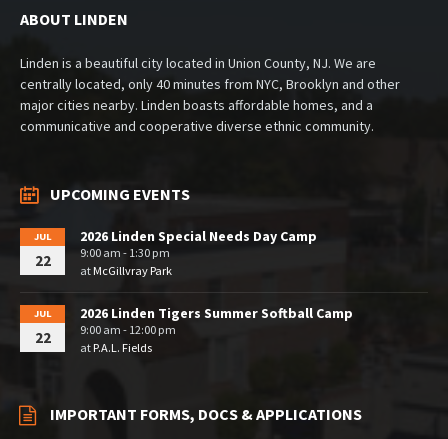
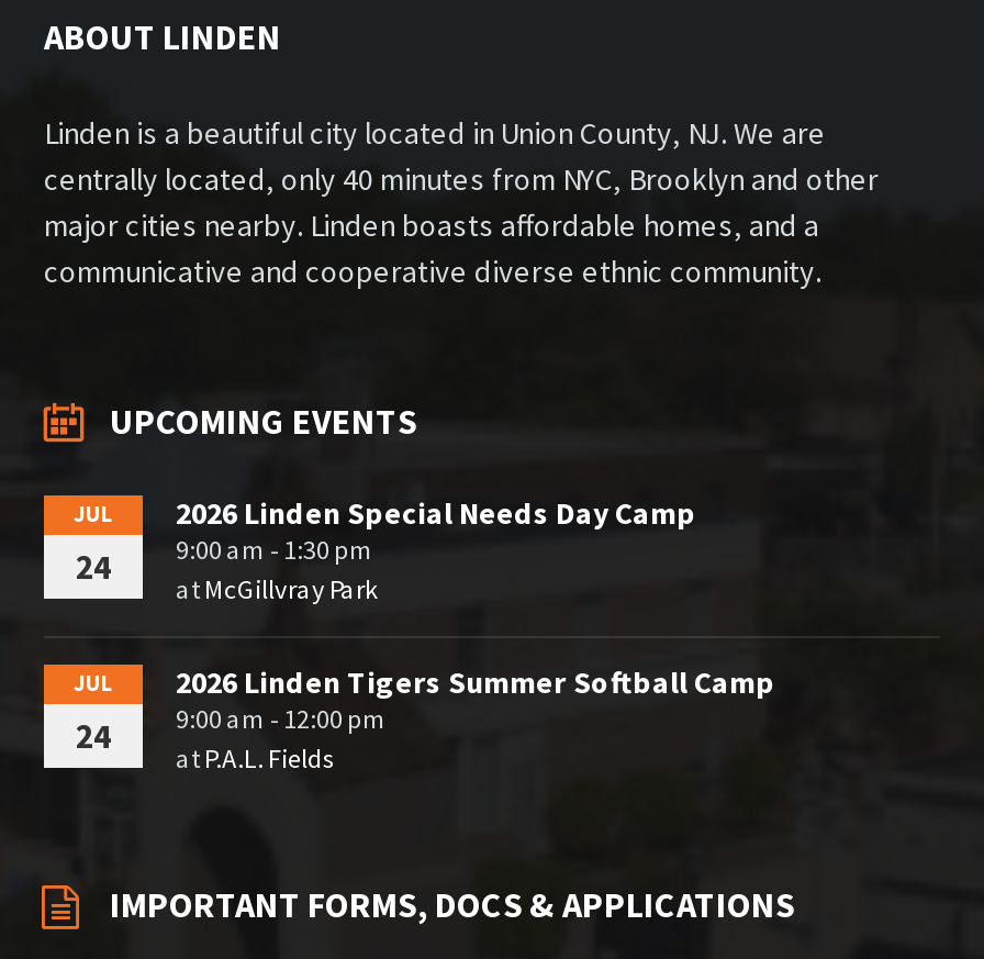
[34,245,170,270] 22 9:00 am - 1:30 pm -> [76,532,373,587] 24 9:00 am - 1:30 pm
[34,322,176,347] 22 9:00 am - 12:00 pm -> [76,701,387,756] 24 9:00 am - 12:00 pm

